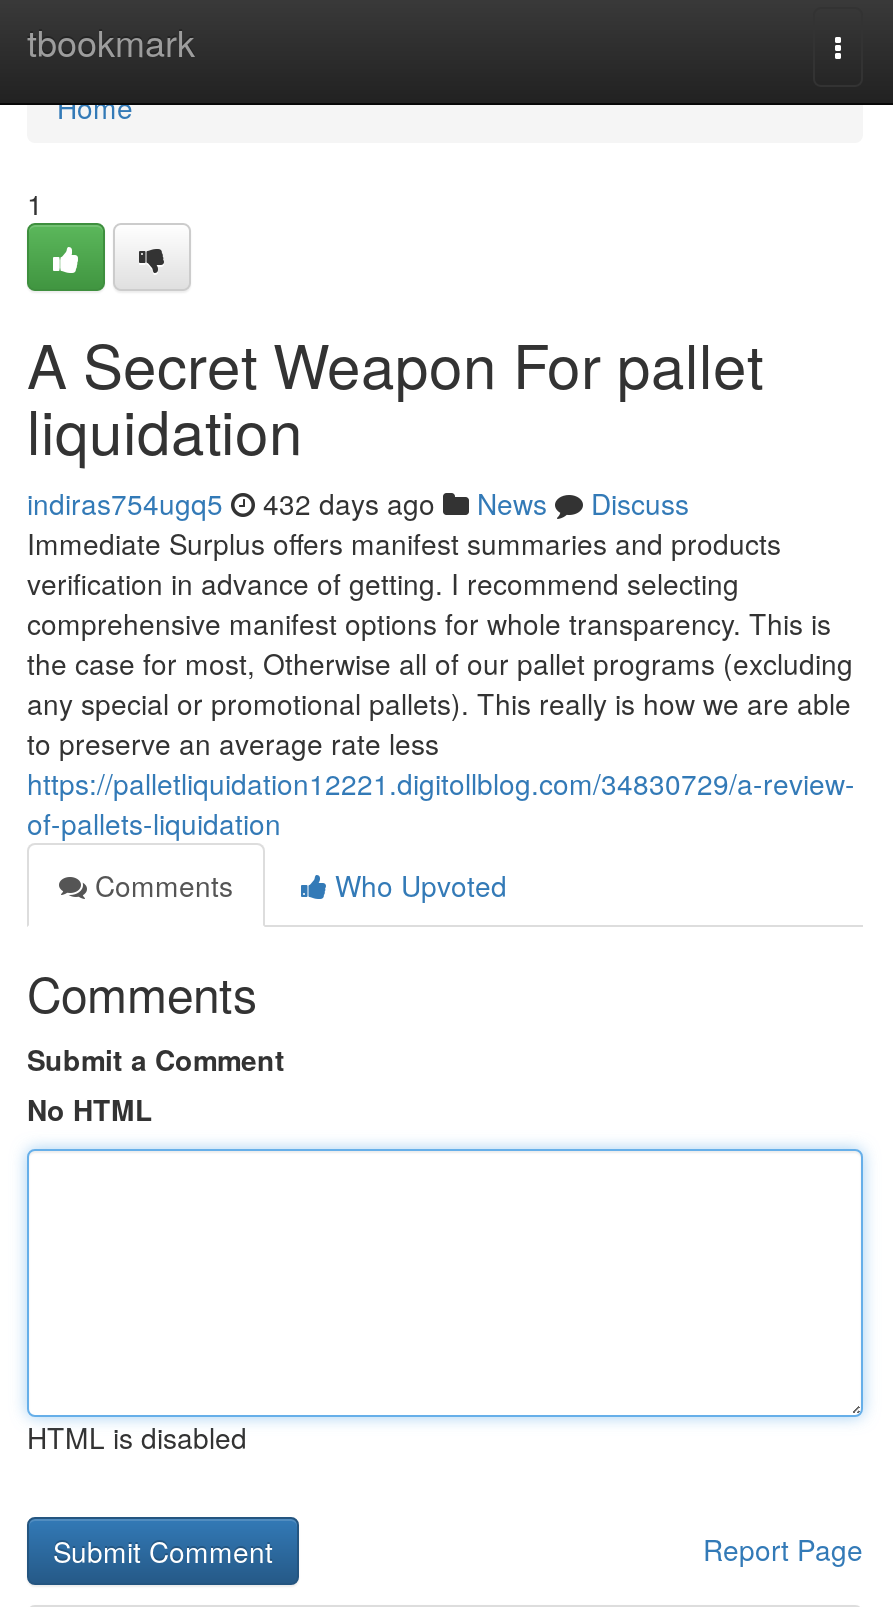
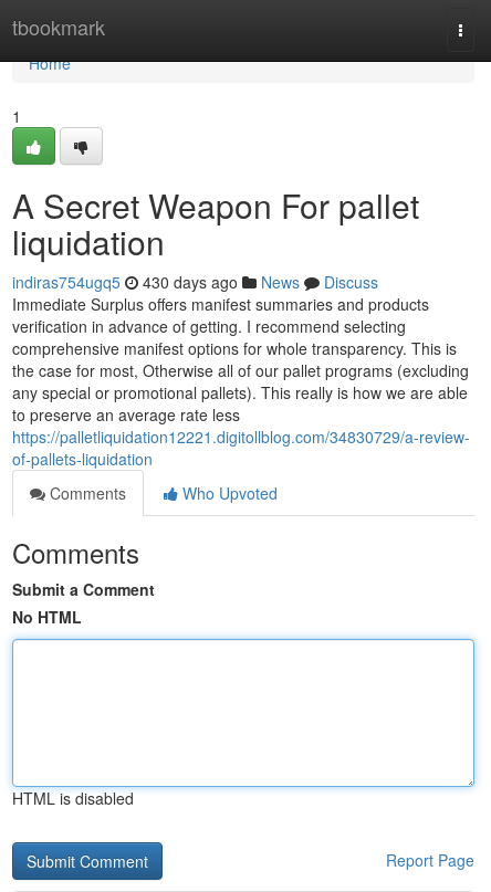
[27,483,689,523] indiras754ugq5 432 days ago News Discuss -> [12,271,378,293] indiras754ugq5 430 days ago News Discuss

